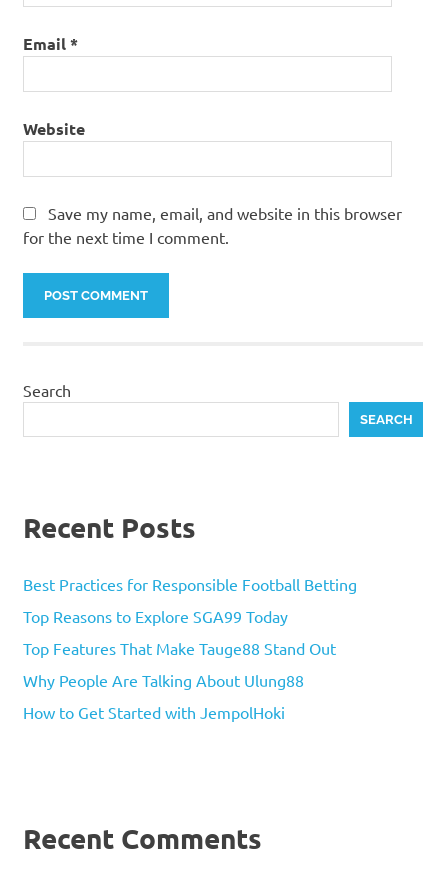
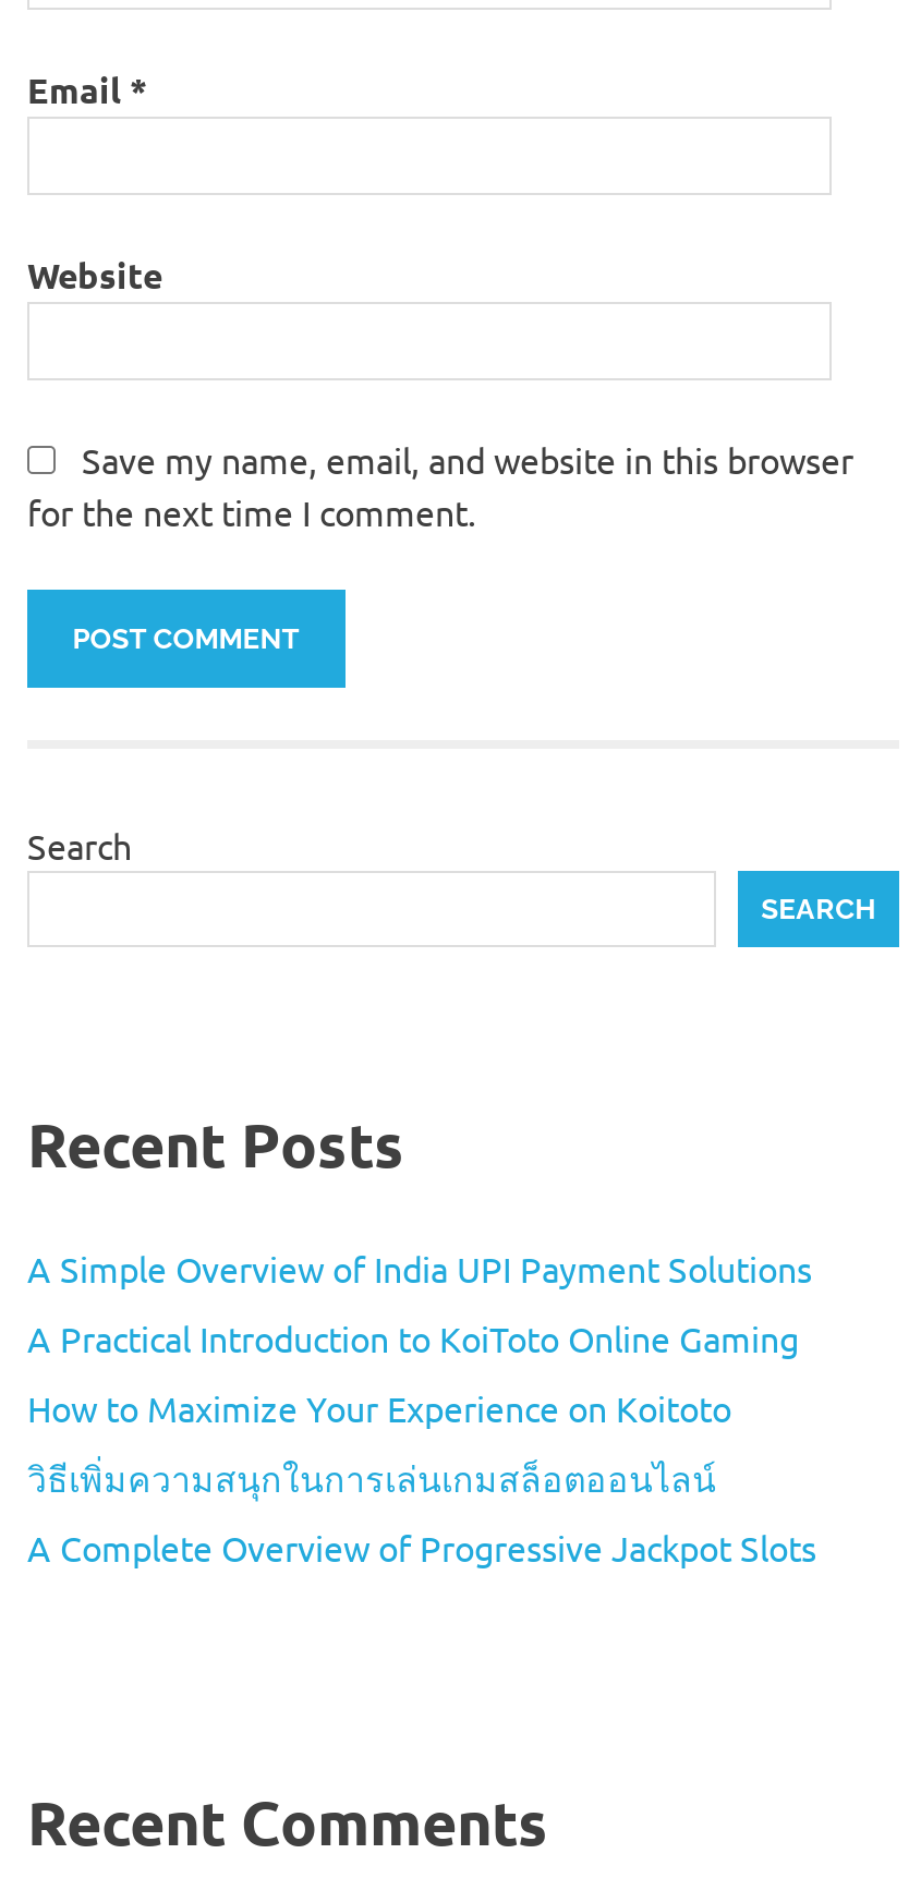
[23,574,357,594] Best Practices for Responsible Football Betting -> [27,1246,812,1290] A Simple Overview of India UPI Payment Solutions
[23,606,288,626] Top Reasons to Explore SGA99 Today -> [27,1316,799,1360] A Practical Introduction to KoiToto Online Gaming
[23,638,336,658] Top Features That Make Tauge88 Stand Out -> [27,1386,731,1429] How to Maximize Your Experience on Koitoto
[23,670,304,690] Why People Are Talking About Ulung88 -> [27,1456,716,1499] วิธีเพิ่มความสนุกในการเล่นเกมสล็อตออนไลน์
[23,702,285,722] How to Get Started with JempolHoki -> [27,1525,816,1569] A Complete Overview of Progressive Jackpot Slots

